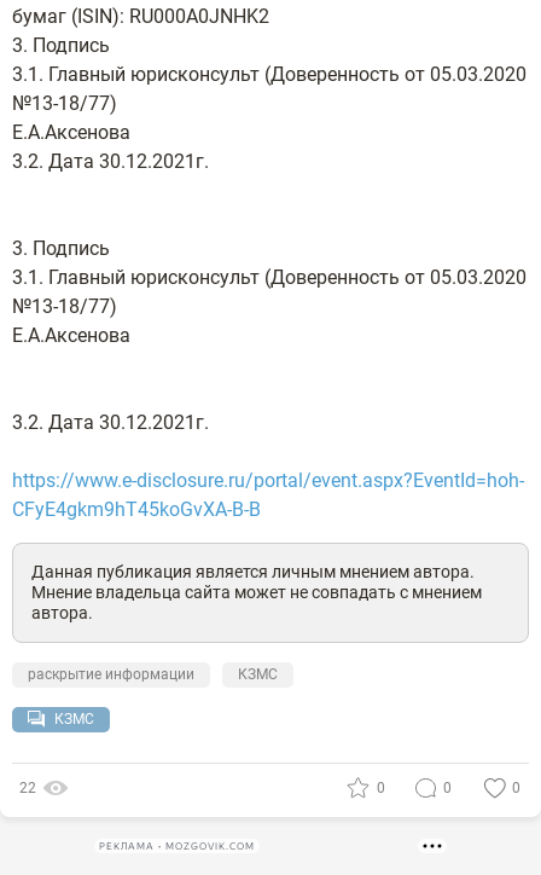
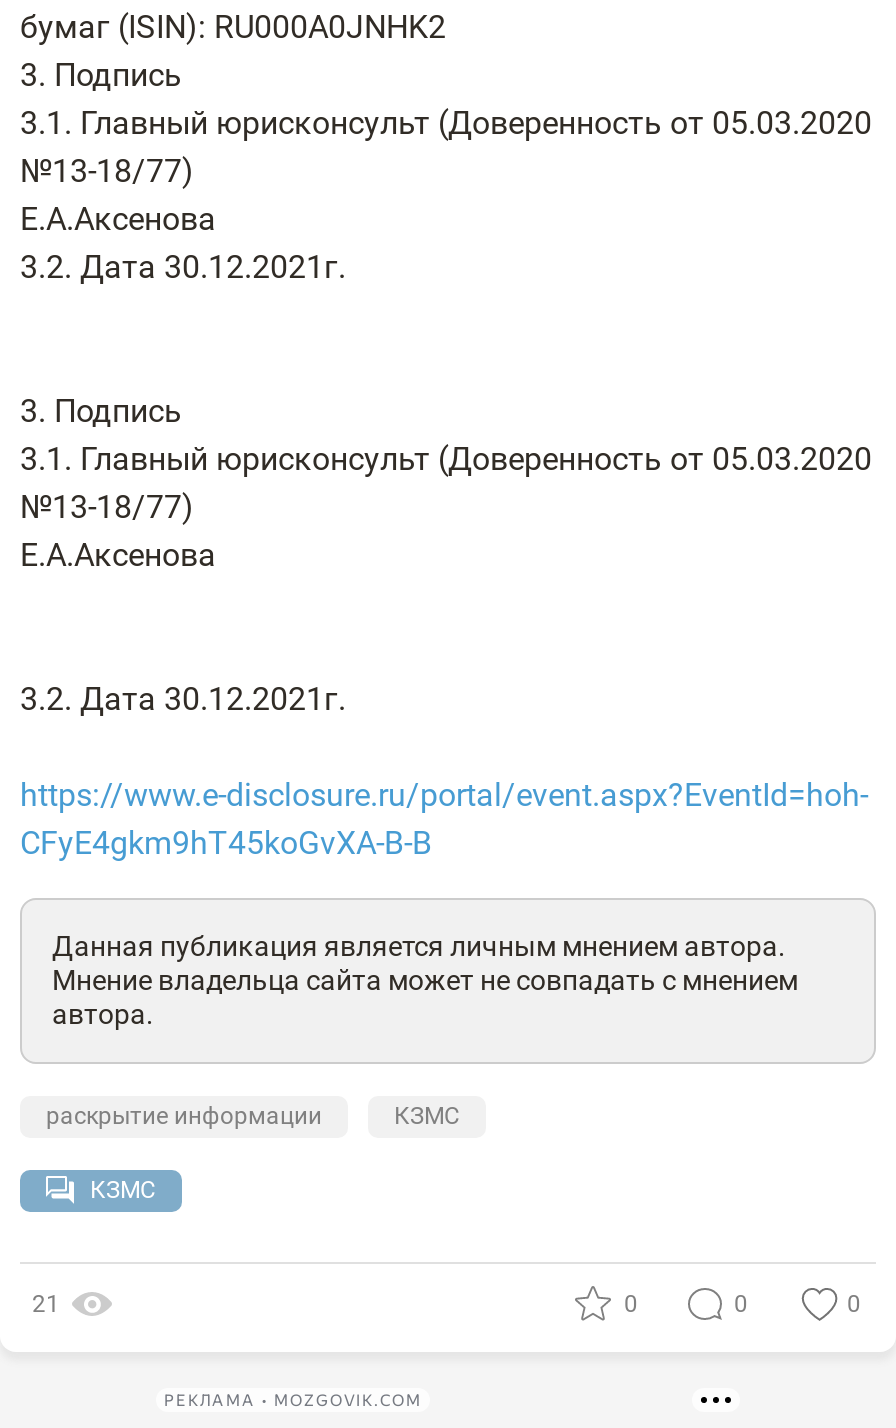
[19,780,36,796] 22 -> [32,1290,60,1318] 21

